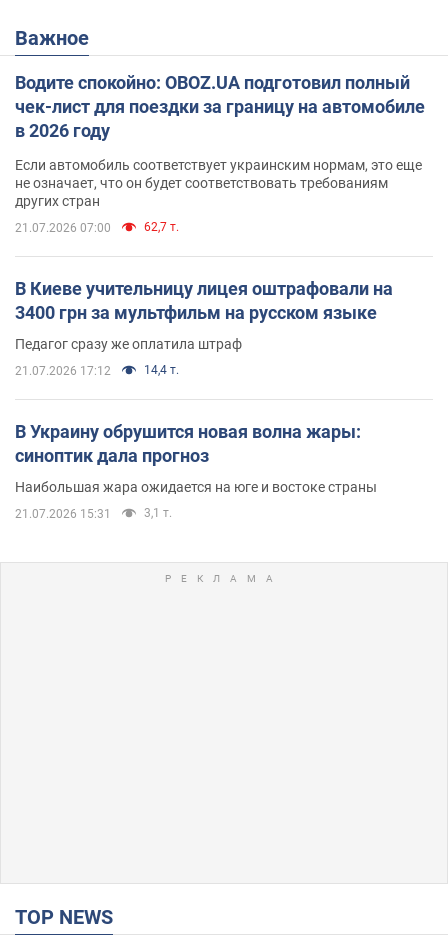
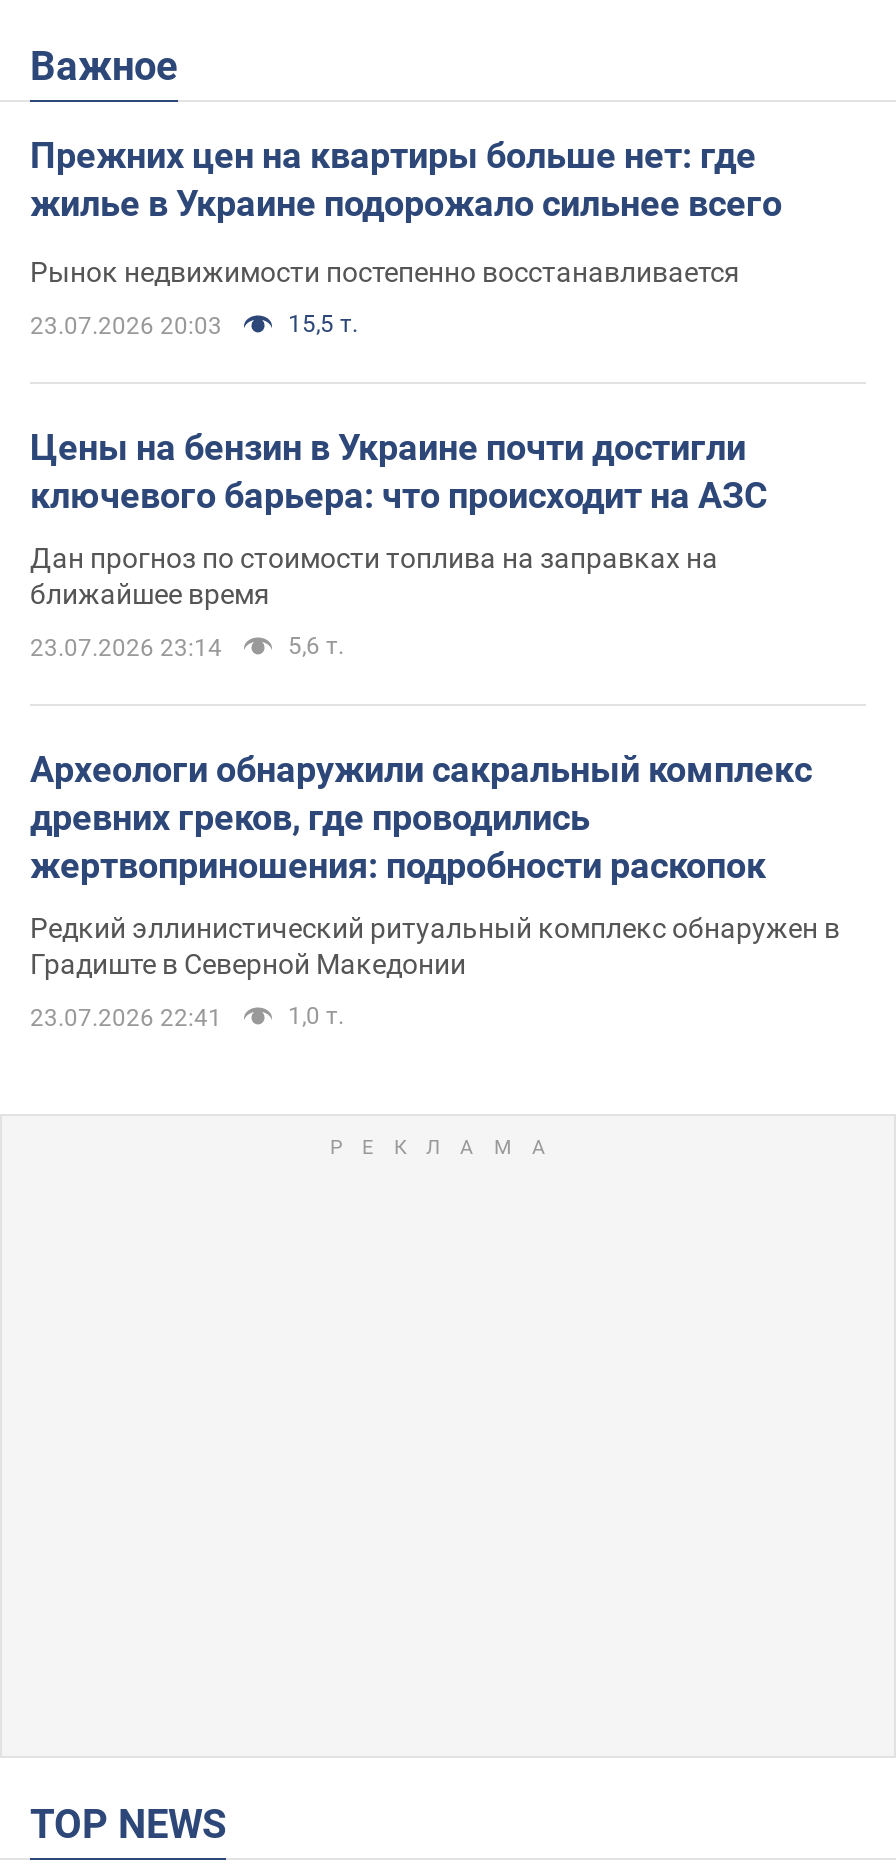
[15,72,425,141] Водите спокойно: OBOZ.UA подготовил полный | чек-лист для поездки за границу на автомобиле | в 2026 году -> [30,134,782,224] Прежних цен на квартиры больше нет: где | жилье в Украине подорожало сильнее всего
[15,157,422,209] Если автомобиль соответствует украинским нормам, это еще | не означает, что он будет соответствовать требованиям | других стран -> [30,256,740,288] Рынок недвижимости постепенно восстанавливается
[15,220,179,235] 21.07.2026 07:00 | 62,7 т. -> [30,310,358,340] 23.07.2026 20:03 | 15,5 т.
[15,278,393,323] В Киеве учительницу лицея оштрафовали на | 3400 грн за мультфильм на русском языке -> [30,426,768,516] Цены на бензин в Украине почти достигли | ключевого барьера: что происходит на АЗС
[15,336,242,352] Педагог сразу же оплатила штраф -> [30,542,718,610] Дан прогноз по стоимости топлива на заправках на | ближайшее время
[15,363,179,378] 21.07.2026 17:12 | 14,4 т. -> [30,632,344,662] 23.07.2026 23:14 | 5,6 т.
[15,421,361,466] В Украину обрушится новая волна жары: | синоптик дала прогноз -> [30,748,812,886] Археологи обнаружили сакральный комплекс | древних греков, где проводились | жертвоприношения: подробности раскопок
[15,479,377,495] Наибольшая жара ожидается на юге и востоке страны -> [30,912,840,980] Редкий эллинистический ритуальный комплекс обнаружен в | Градиште в Северной Македонии
[15,506,172,521] 21.07.2026 15:31 | 3,1 т. -> [30,1002,344,1032] 23.07.2026 22:41 | 1,0 т.

